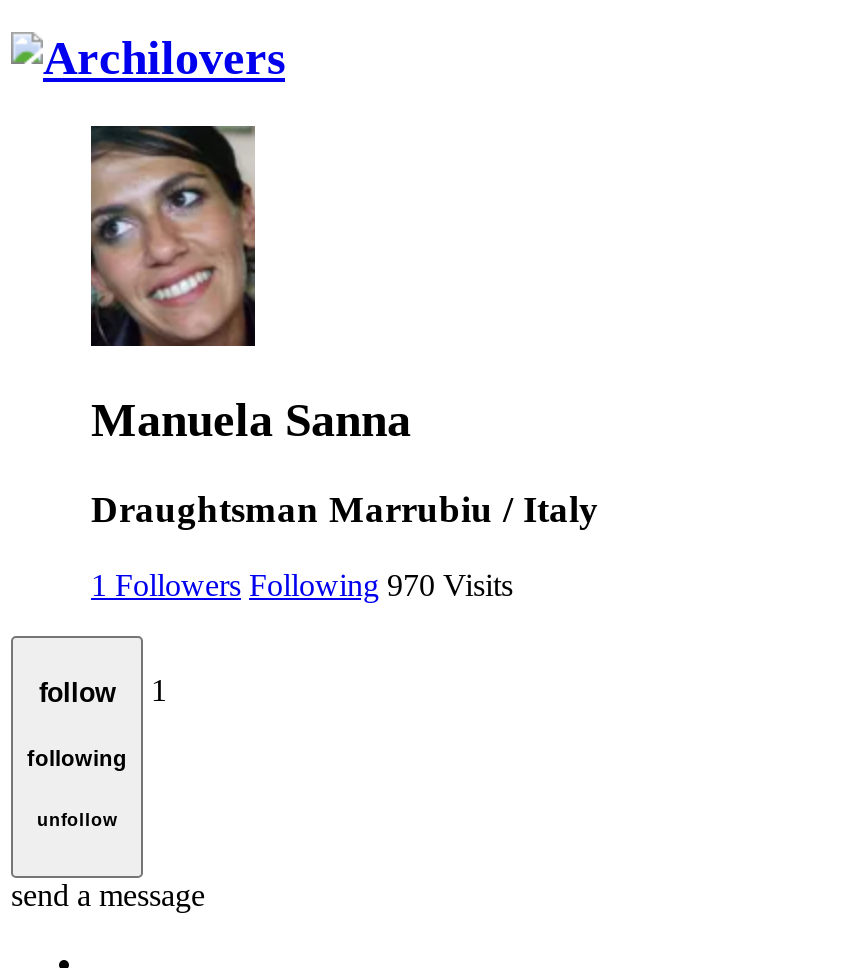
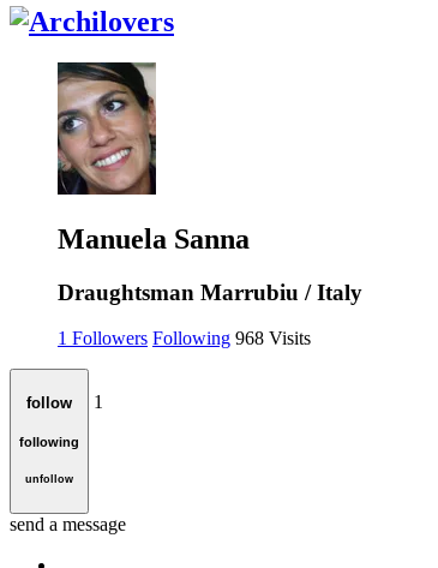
[91,569,513,603] 1 Followers Following 970 Visits -> [58,328,311,349] 1 Followers Following 968 Visits

